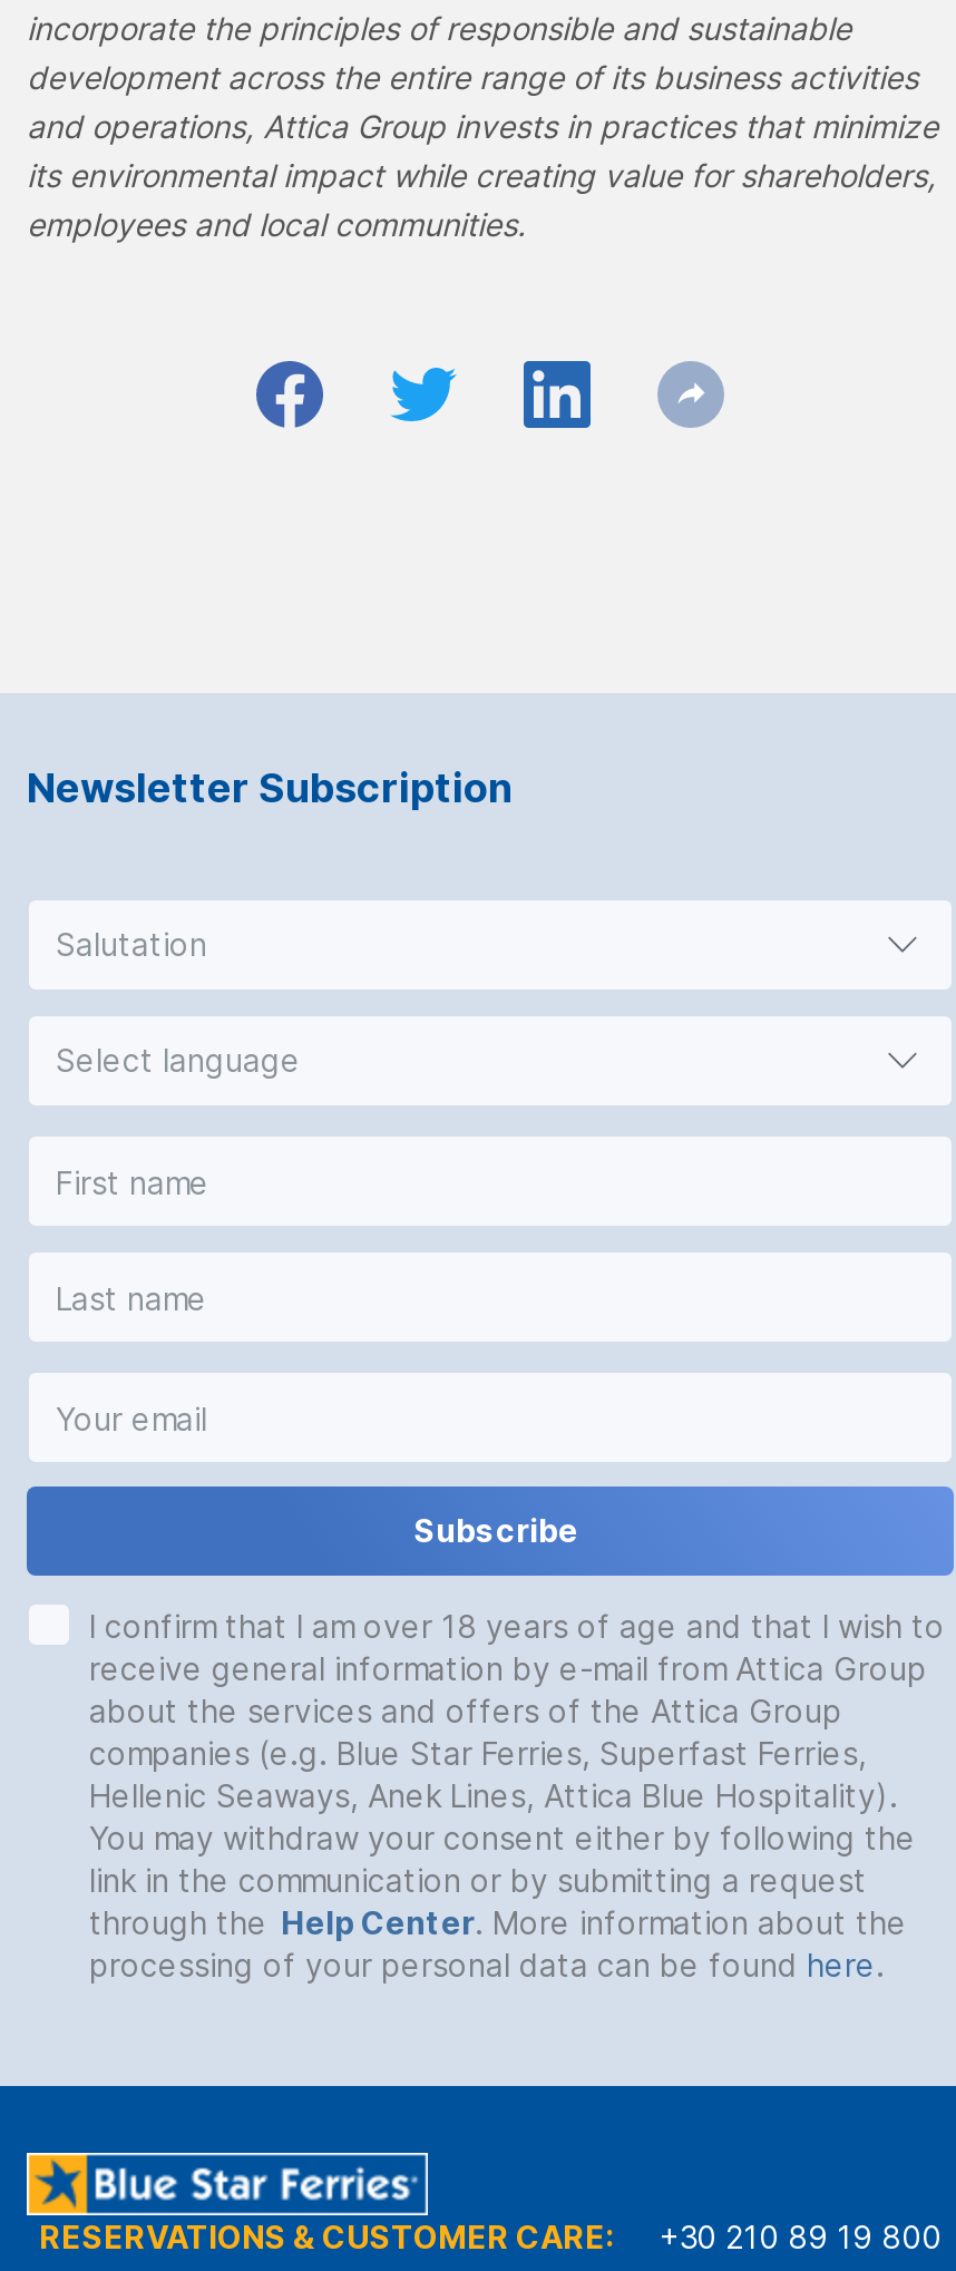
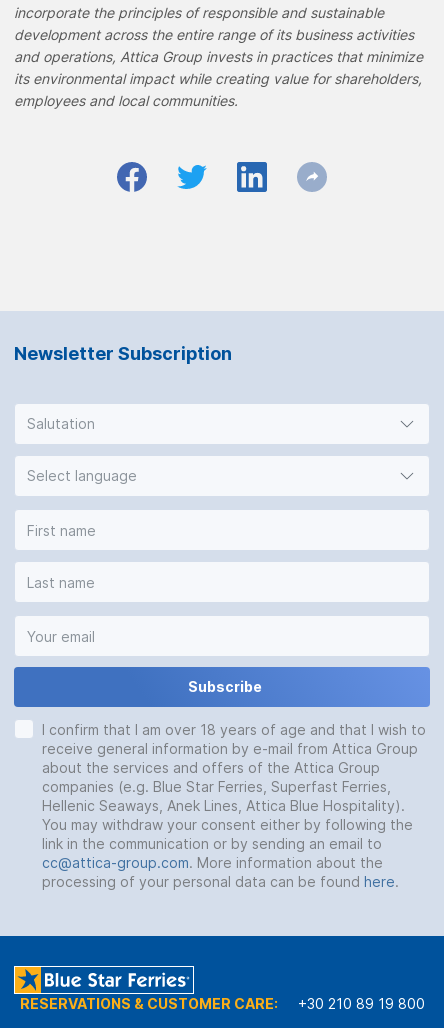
[89,1860,907,1940] link in the communication or by submitting a request | through the Help Center. More information about the -> [42,835,383,871] link in the communication or by sending an email to | cc@attica-group.com. More information about the

